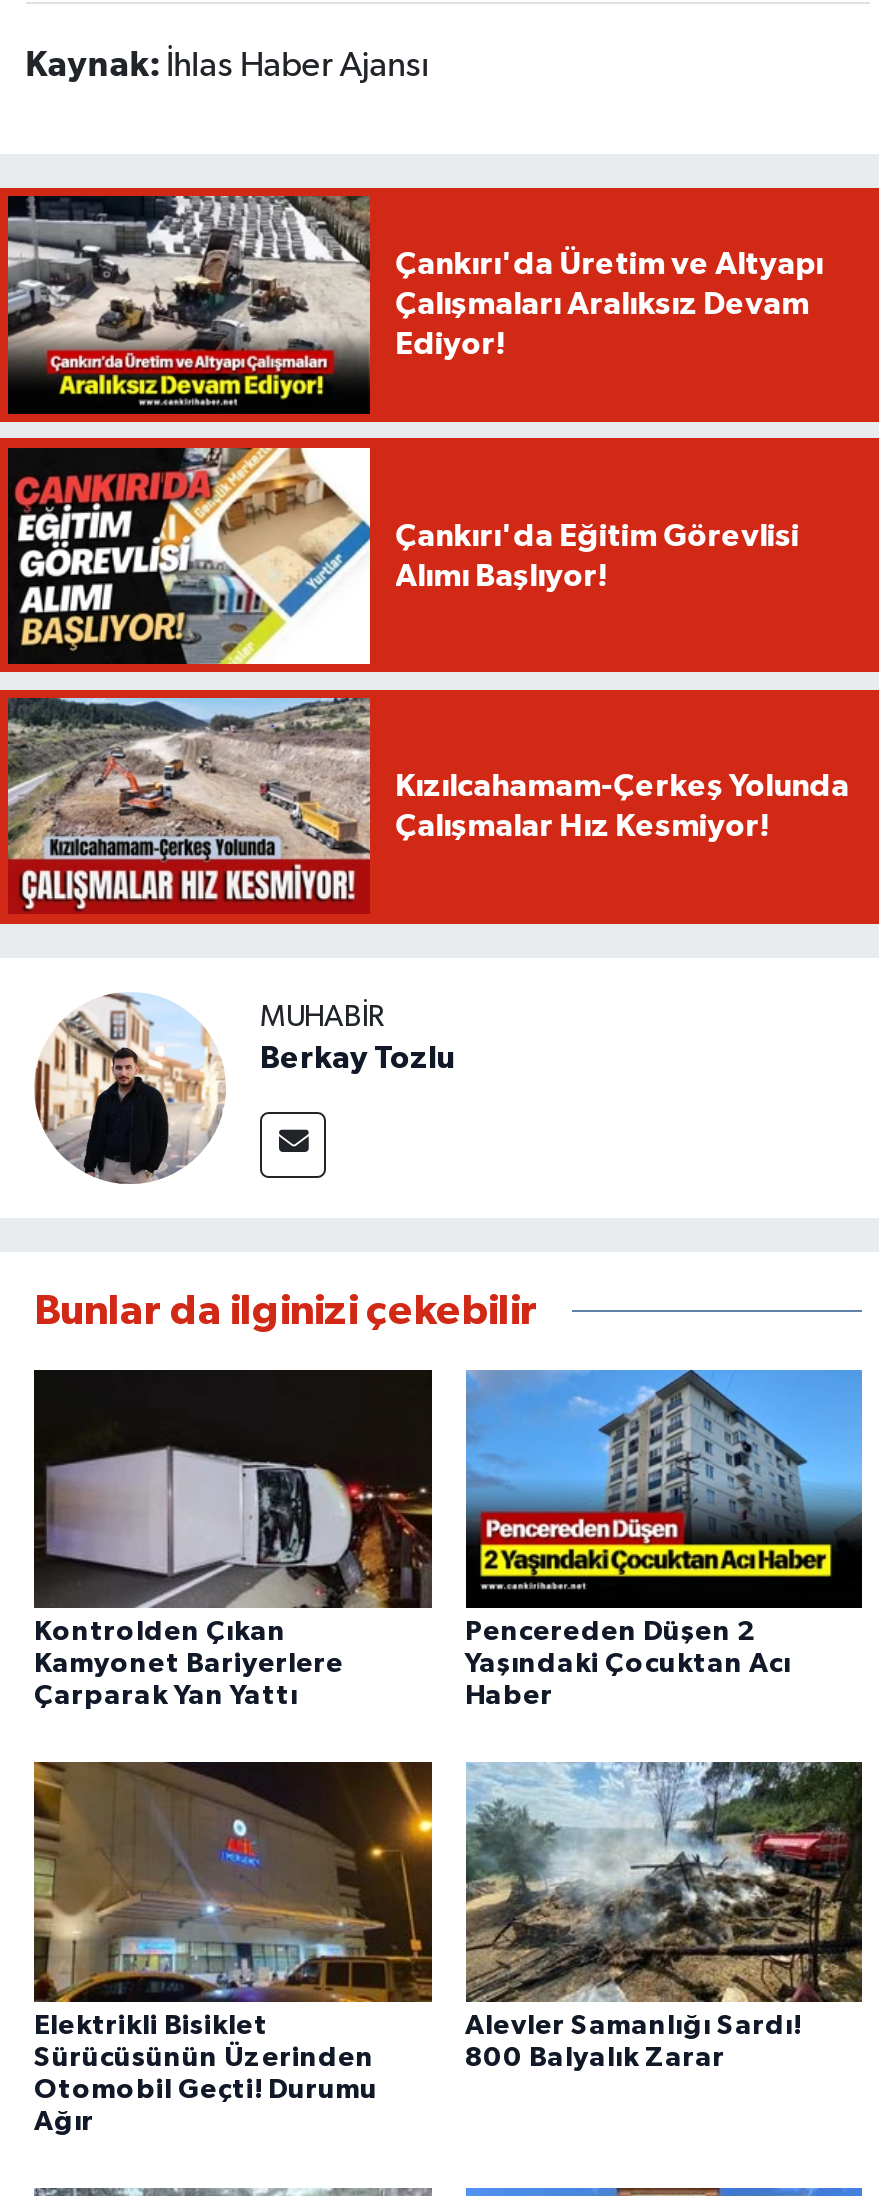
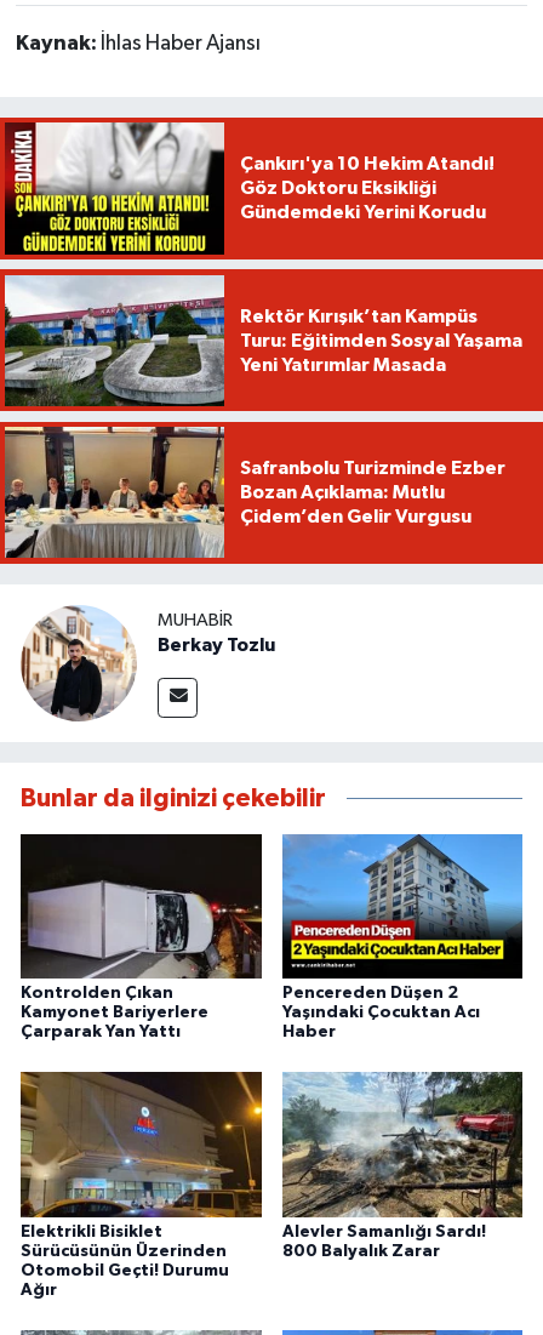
[6,194,823,408] [image] | Çankırı'da Üretim ve Altyapı | Çalışmaları Aralıksız Devam | Ediyor! -> [4,121,494,252] [image] | Çankırı'ya 10 Hekim Atandı! | Göz Doktoru Eksikliği | Gündemdeki Yerini Korudu
[6,446,799,666] [image] | Çankırı'da Eğitim Görevlisi | Alımı Başlıyor! -> [4,274,522,407] [image] | Rektör Kırışık’tan Kampüs | Turu: Eğitimden Sosyal Yaşama | Yeni Yatırımlar Masada
[6,696,849,914] [image] | Kızılcahamam-Çerkeş Yolunda | Çalışmalar Hız Kesmiyor! -> [4,426,505,559] [image] | Safranbolu Turizminde Ezber | Bozan Açıklama: Mutlu | Çidem’den Gelir Vurgusu

